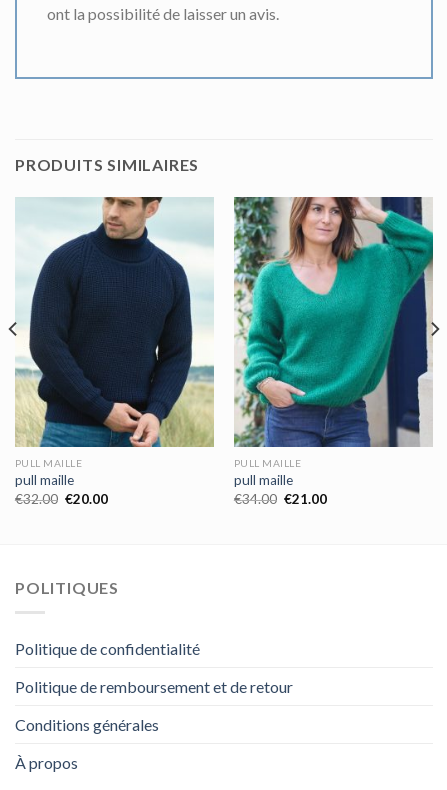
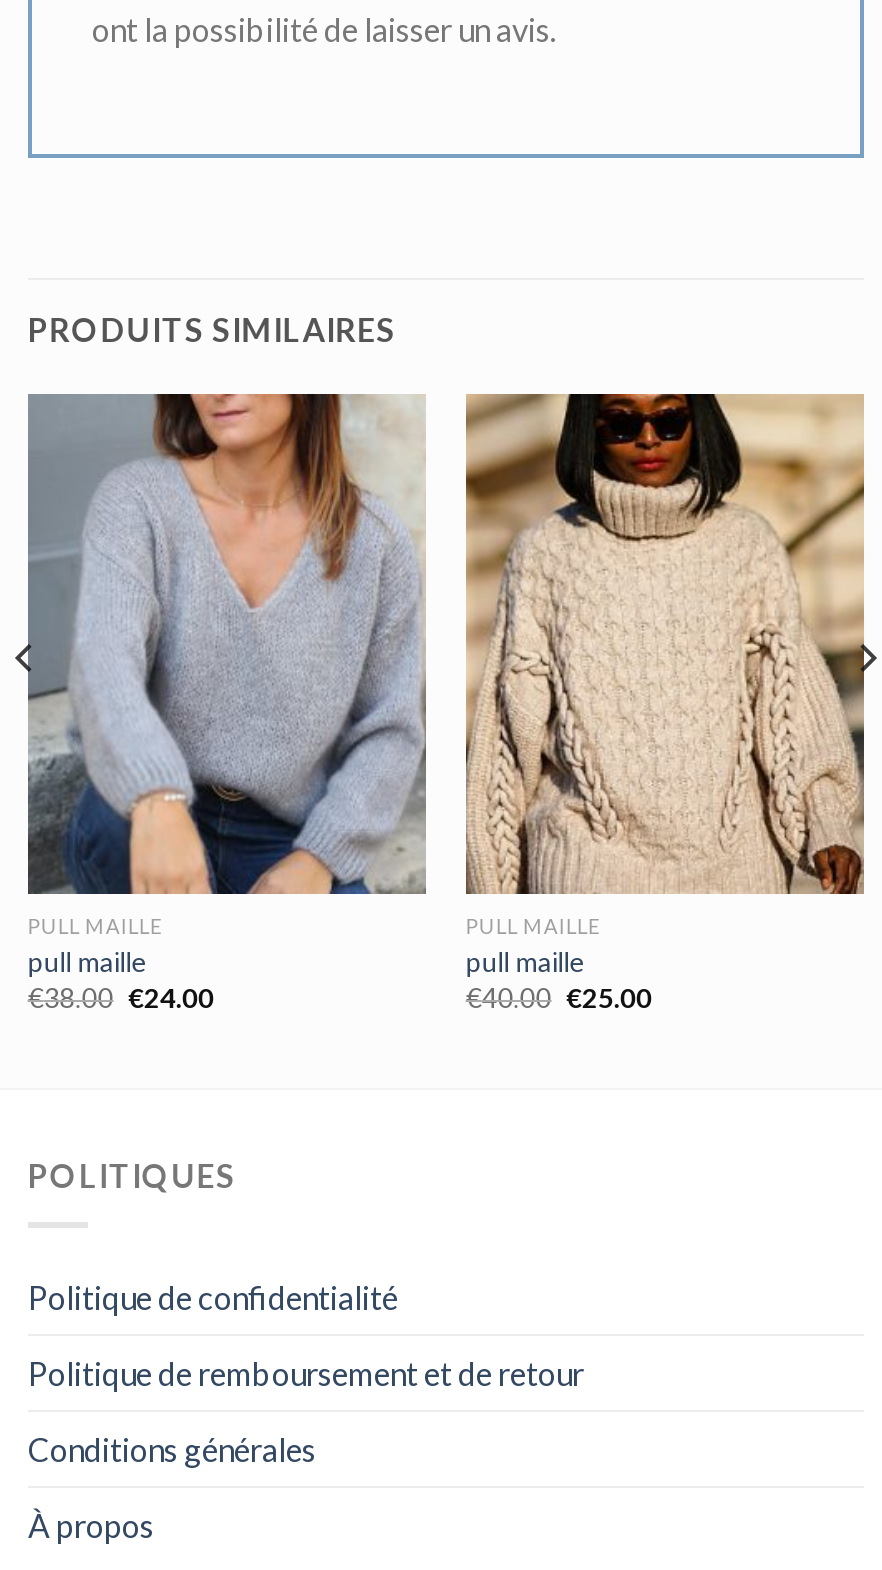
[15,196,214,448] [image] -> [26,392,428,896] [image]
[234,196,434,448] [image] -> [464,392,866,896] [image]
[15,491,108,507] €32.00 €20.00 -> [28,982,214,1014] €38.00 €24.00
[234,491,327,507] €34.00 €21.00 -> [466,982,652,1014] €40.00 €25.00

